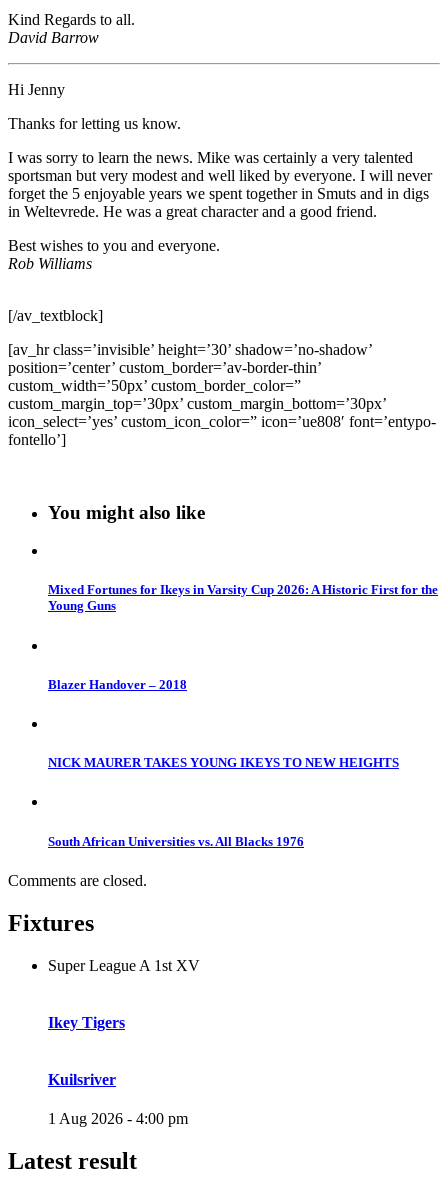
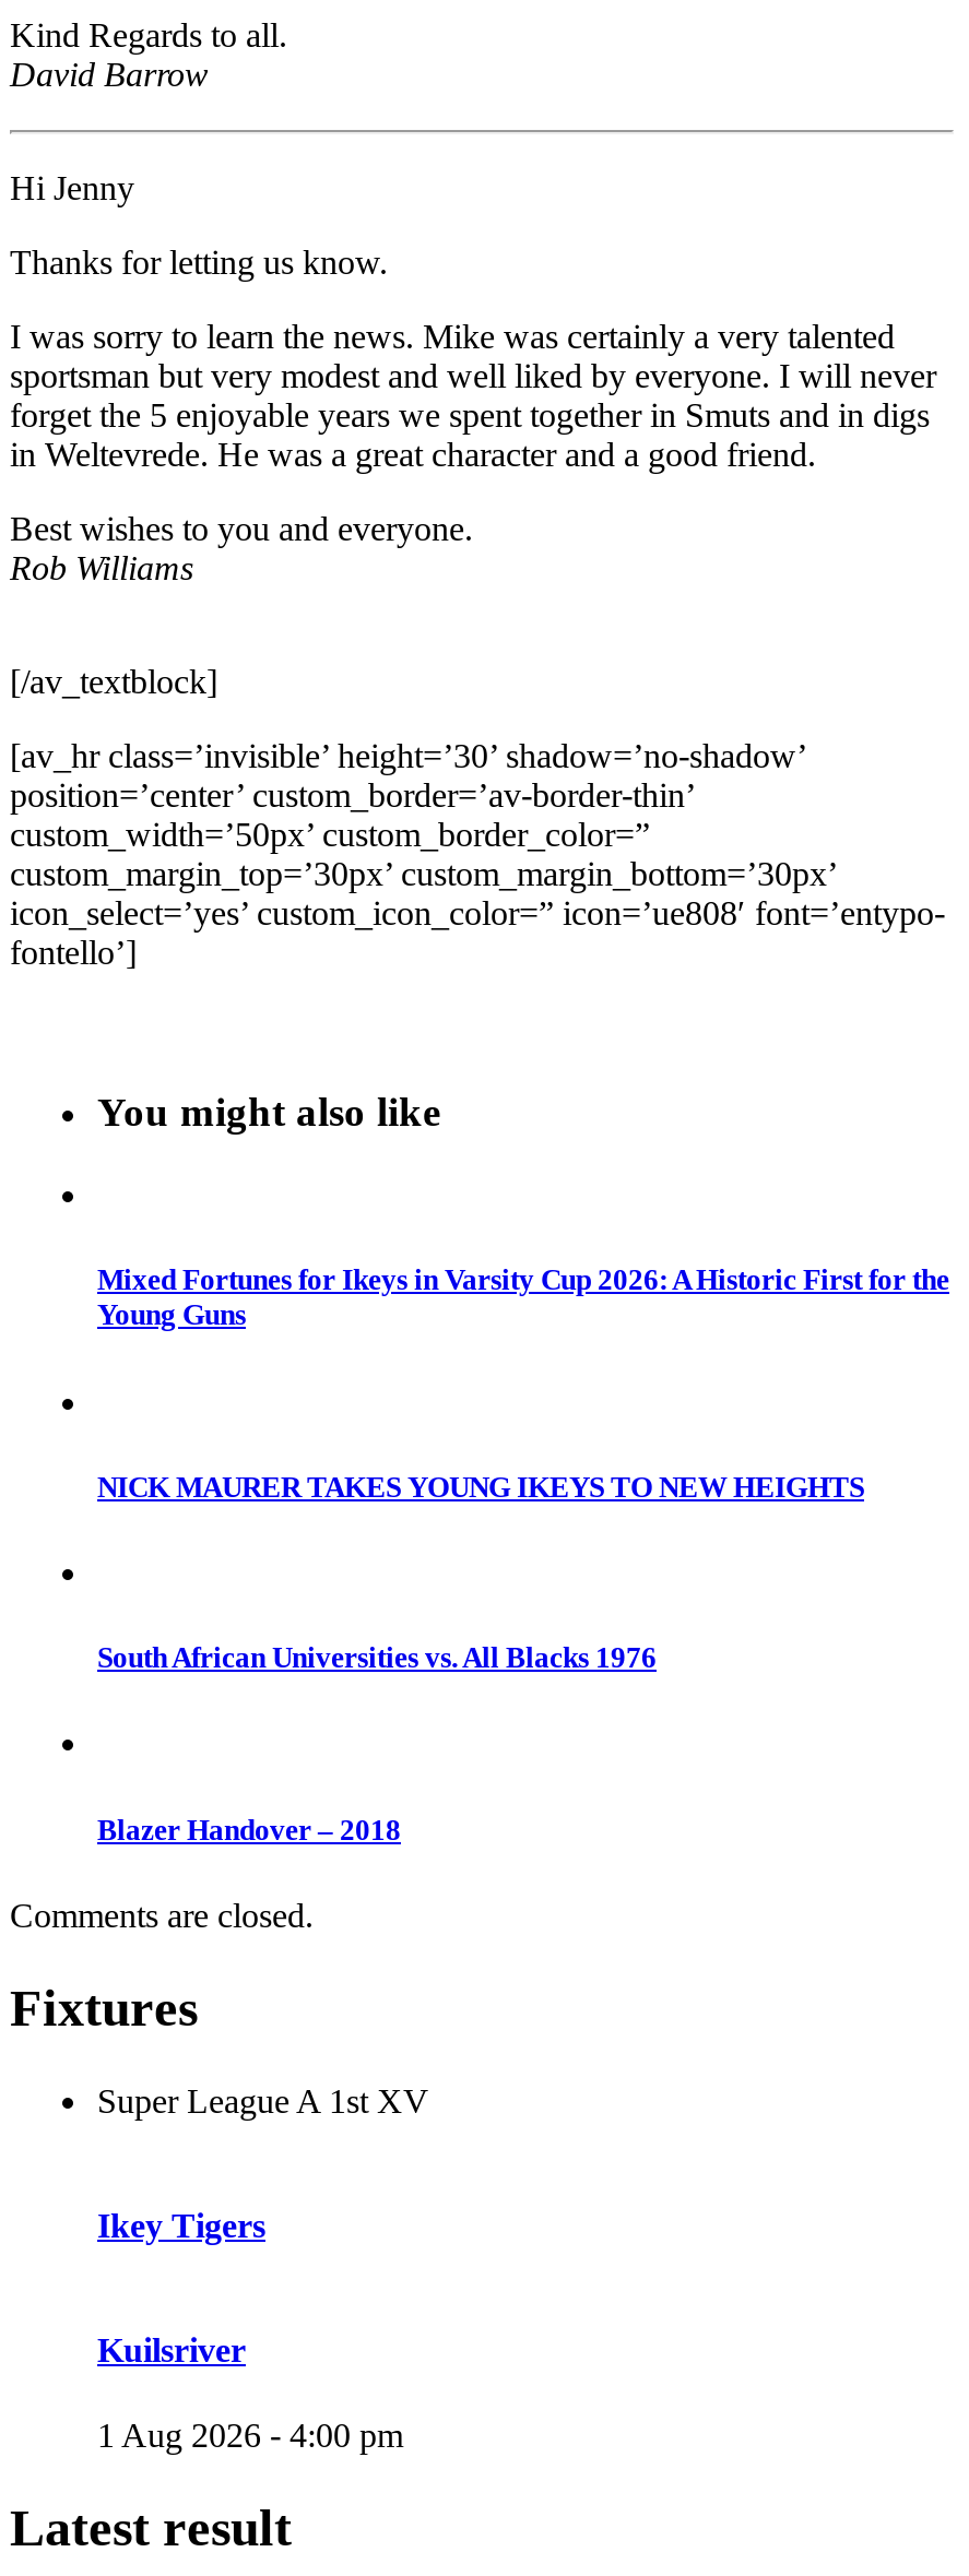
moved [48,677,187,692] -> [97,1813,401,1845]: Blazer Handover – 2018
moved [48,755,399,848] -> [97,1470,864,1674]: NICK MAURER TAKES YOUNG IKEYS TO NEW HEIGHTS | South African Universities vs. All Blacks 1976

